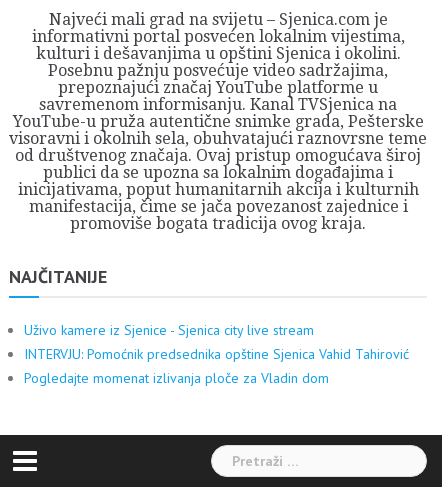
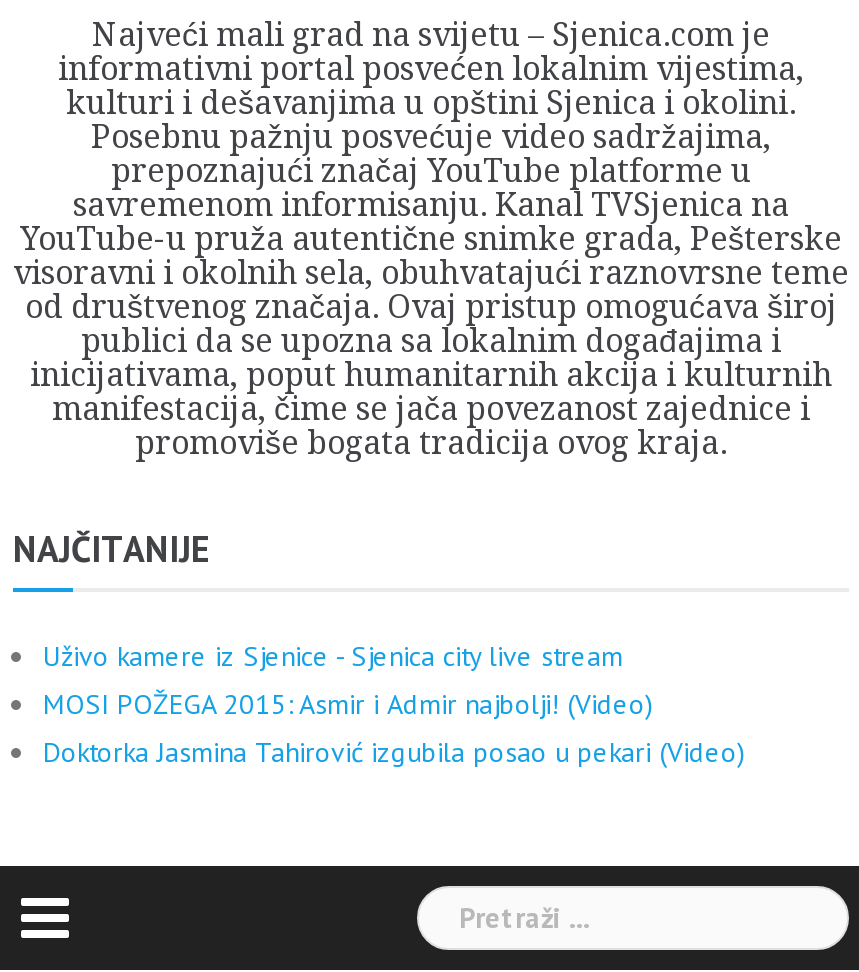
[24,345,409,387] INTERVJU: Pomoćnik predsednika opštine Sjenica Vahid Tahirović | Pogledajte momenat izlivanja ploče za Vladin dom -> [43,686,745,770] MOSI POŽEGA 2015: Asmir i Admir najbolji! (Video) | Doktorka Jasmina Tahirović izgubila posao u pekari (Video)

